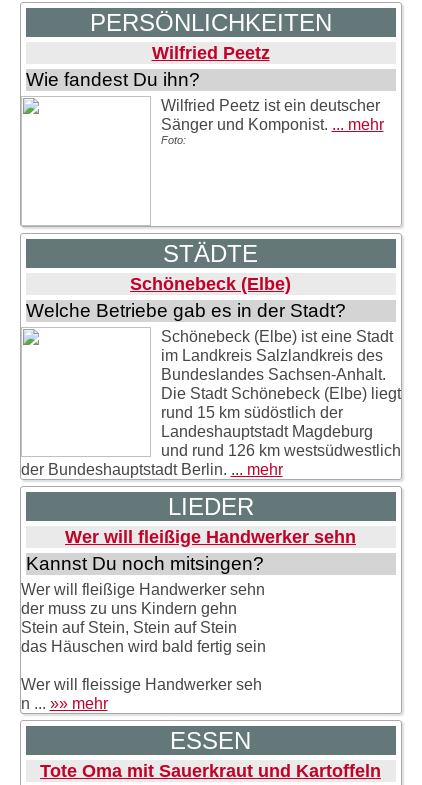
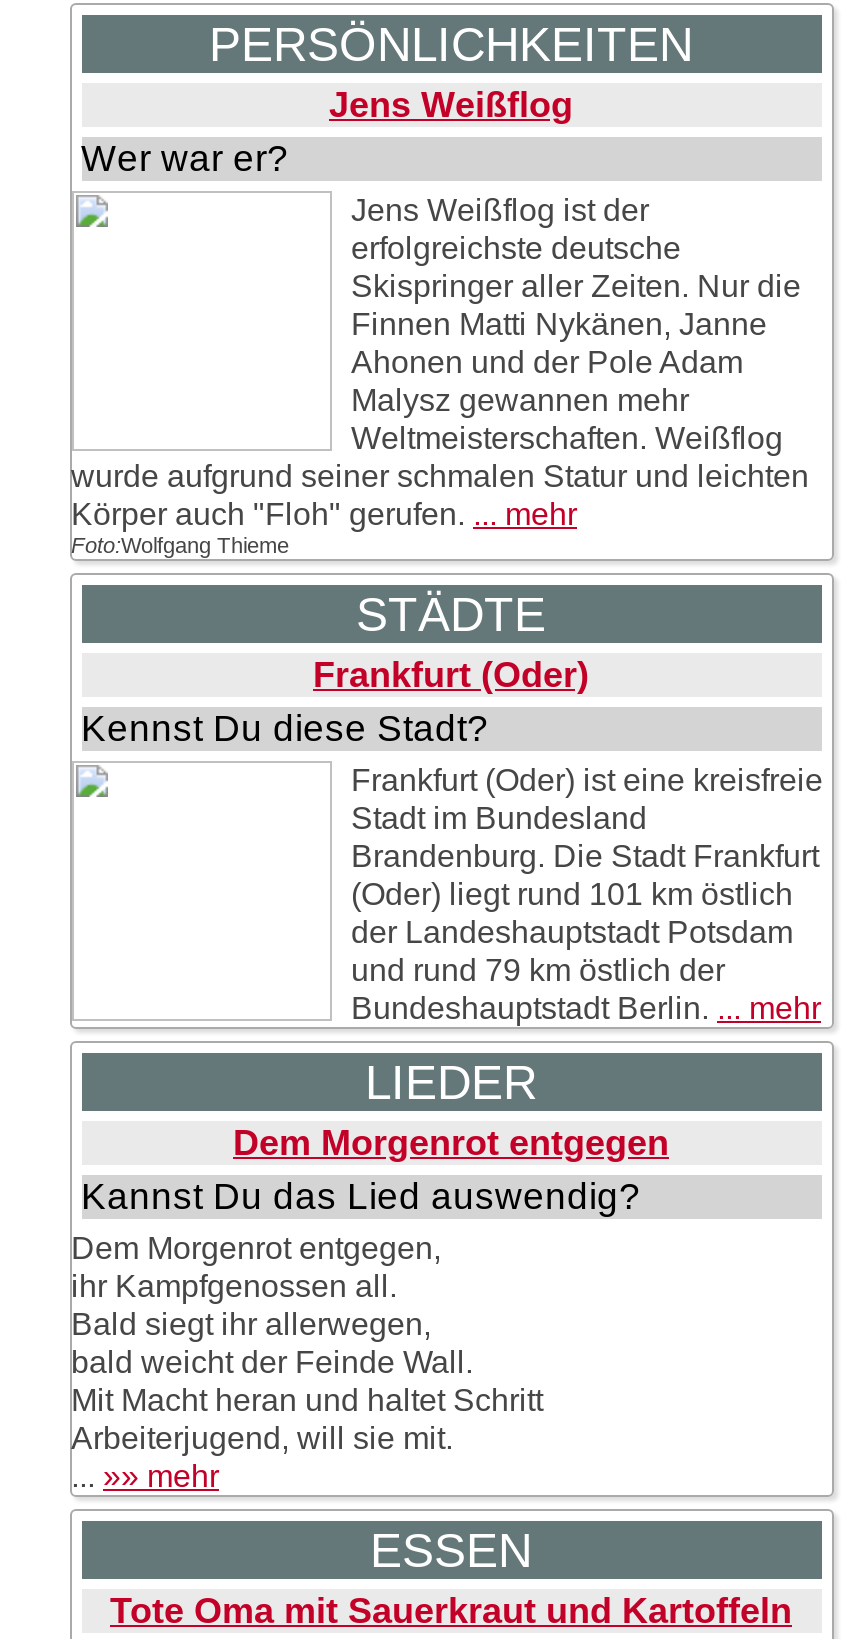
[25,43,383,146] Wilfried Peetz | Wie fandest Du ihn? | Wilfried Peetz ist ein deutscher | Sänger und Komponist.... mehr | Foto: -> [71,85,809,557] Jens Weißflog | Wer war er? | Jens Weißflog ist der | erfolgreichste deutsche | Skispringer aller Zeiten. Nur die | Finnen Matti Nykänen, Janne | Ahonen und der Pole Adam | Malysz gewannen mehr | Weltmeisterschaften. Weißflog | wurde aufgrund seiner schmalen Statur und leichten | Körper auch "Floh" gerufen.... mehr | Foto:Wolfgang Thieme
moved [163,240,258,267] -> [356,587,546,641]: STÄDTE
[20,274,400,478] Schönebeck (Elbe) | Welche Betriebe gab es in der Stadt? | Schönebeck (Elbe) ist eine Stadt | im Landkreis Salzlandkreis des | Bundeslandes Sachsen-Anhalt. | Die Stadt Schönebeck (Elbe) liegt | rund 15 km südöstlich der | Landeshauptstadt Magdeburg | und rund 126 km westsüdwestlich | der Bundeshauptstadt Berlin. ... mehr -> [81,655,823,1025] Frankfurt (Oder) | Kennst Du diese Stadt? | Frankfurt (Oder) ist eine kreisfreie | Stadt im Bundesland | Brandenburg. Die Stadt Frankfurt | (Oder) liegt rund 101 km östlich | der Landeshauptstadt Potsdam | und rund 79 km östlich der | Bundeshauptstadt Berlin. ... mehr
[20,527,356,712] Wer will fleißige Handwerker sehn | Kannst Du noch mitsingen? | Wer will fleißige Handwerker sehn | der muss zu uns Kindern gehn | Stein auf Stein, Stein auf Stein | das Häuschen wird bald fertig sein | Wer will fleissige Handwerker seh | n ...»» mehr -> [71,1123,669,1493] Dem Morgenrot entgegen | Kannst Du das Lied auswendig? | Dem Morgenrot entgegen, | ihr Kampfgenossen all. | Bald siegt ihr allerwegen, | bald weicht der Feinde Wall. | Mit Macht heran und haltet Schritt | Arbeiterjugend, will sie mit. | ...»» mehr

